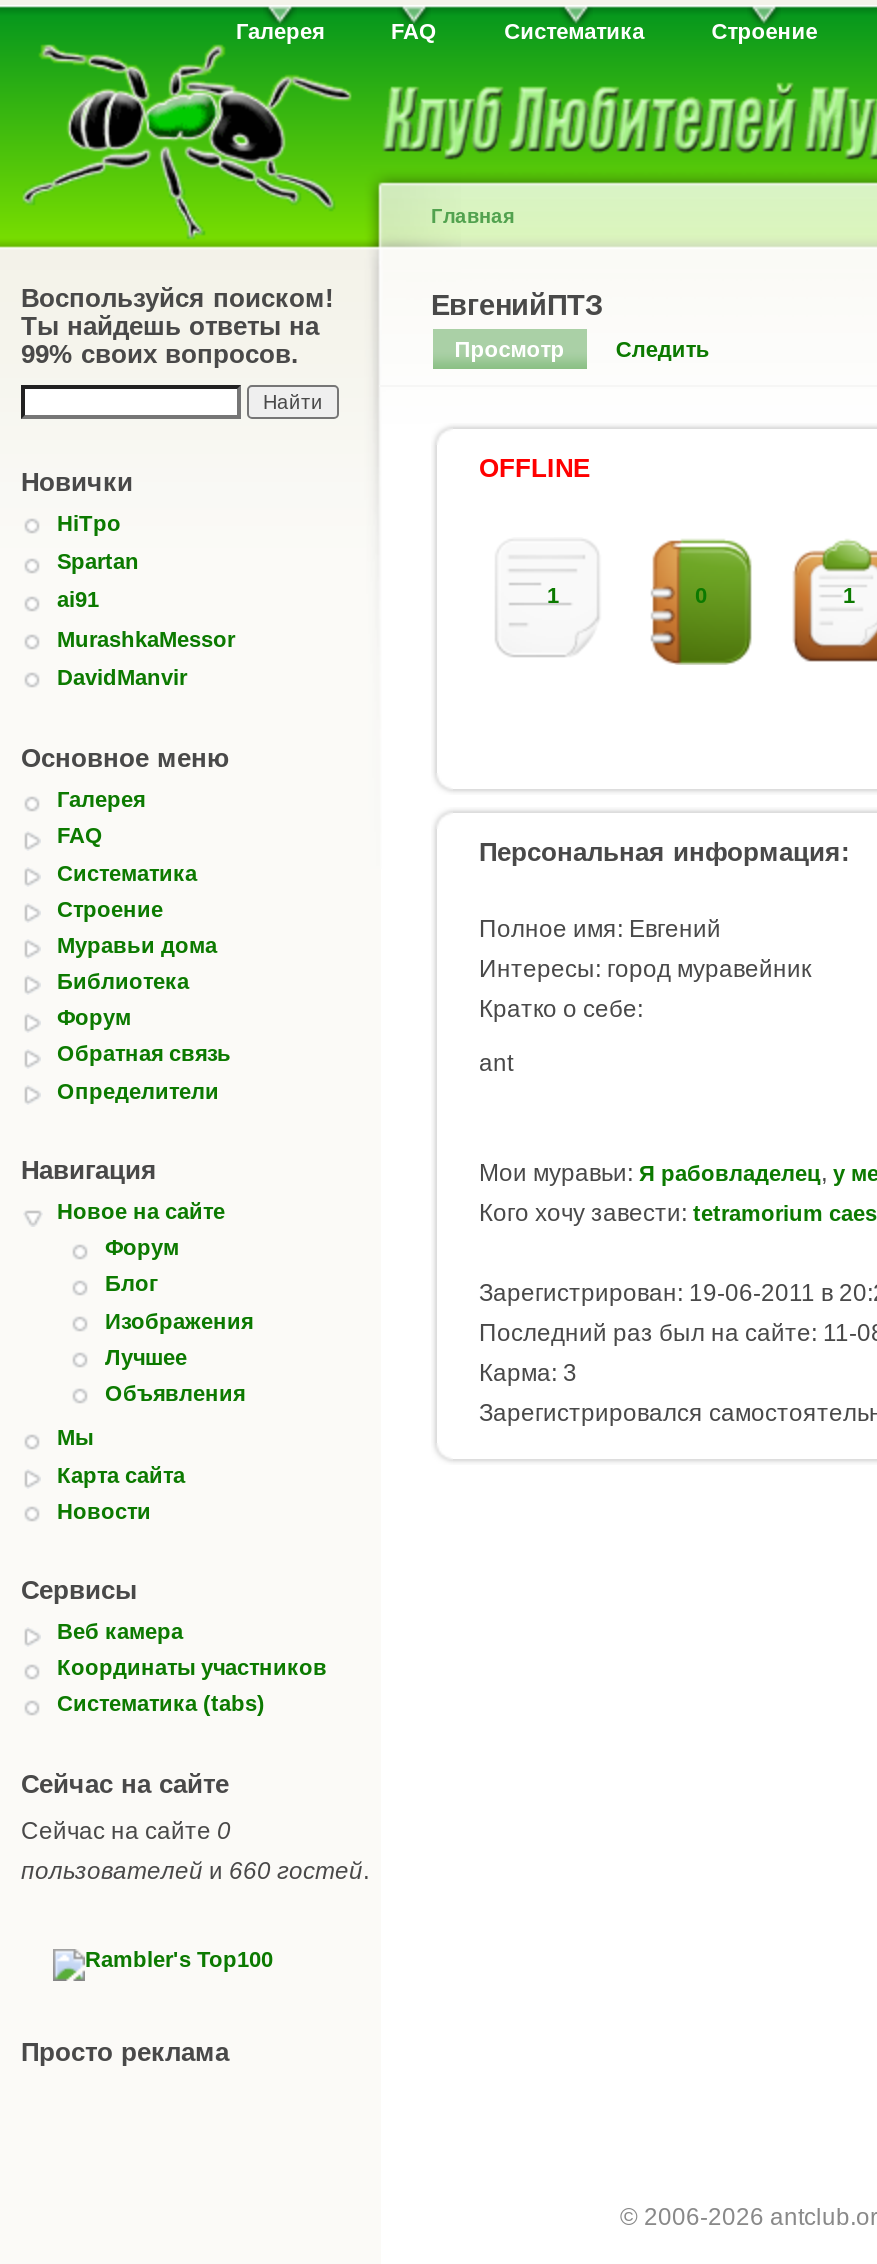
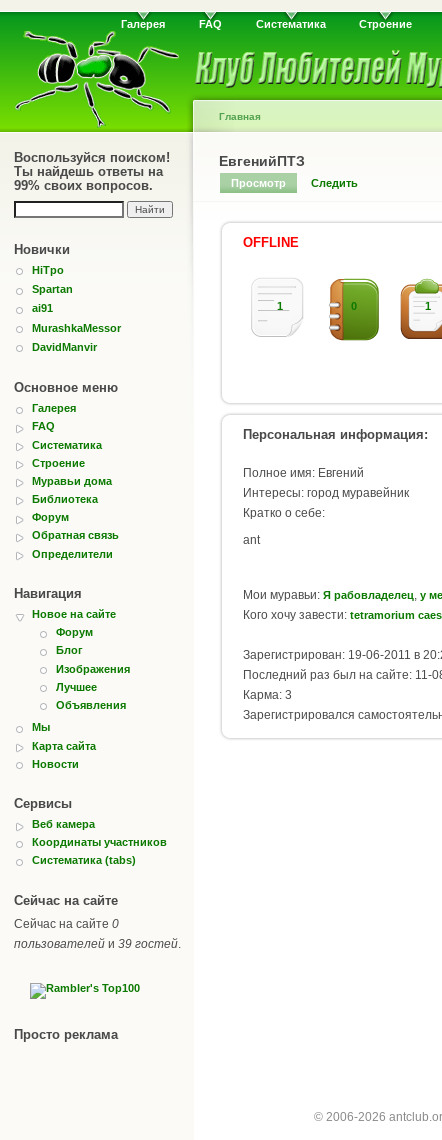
[21,1857,369,1885] пользователей и 660 гостей. -> [14,937,181,951] пользователей и 39 гостей.

